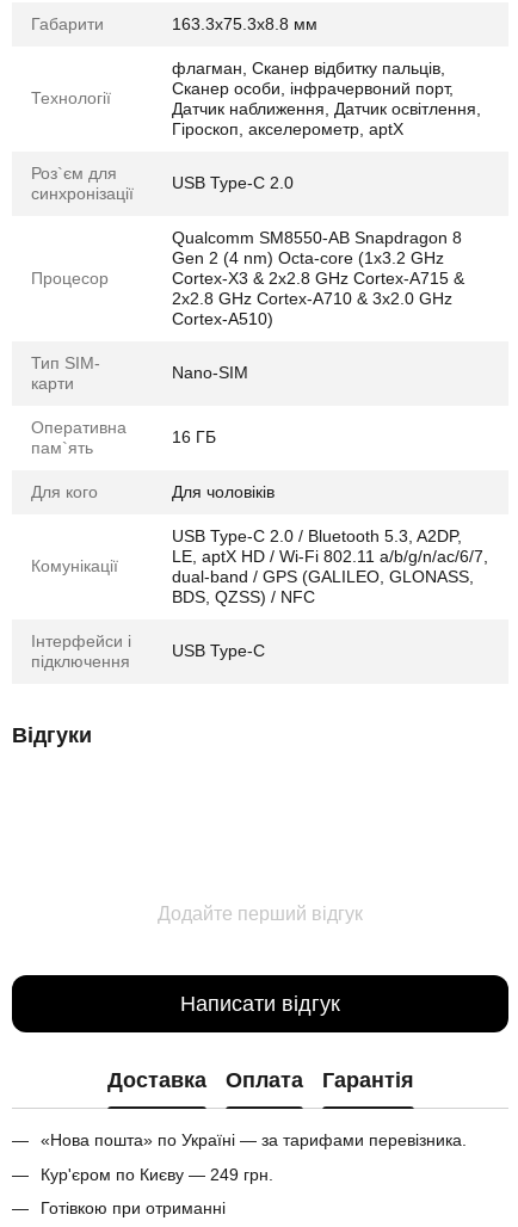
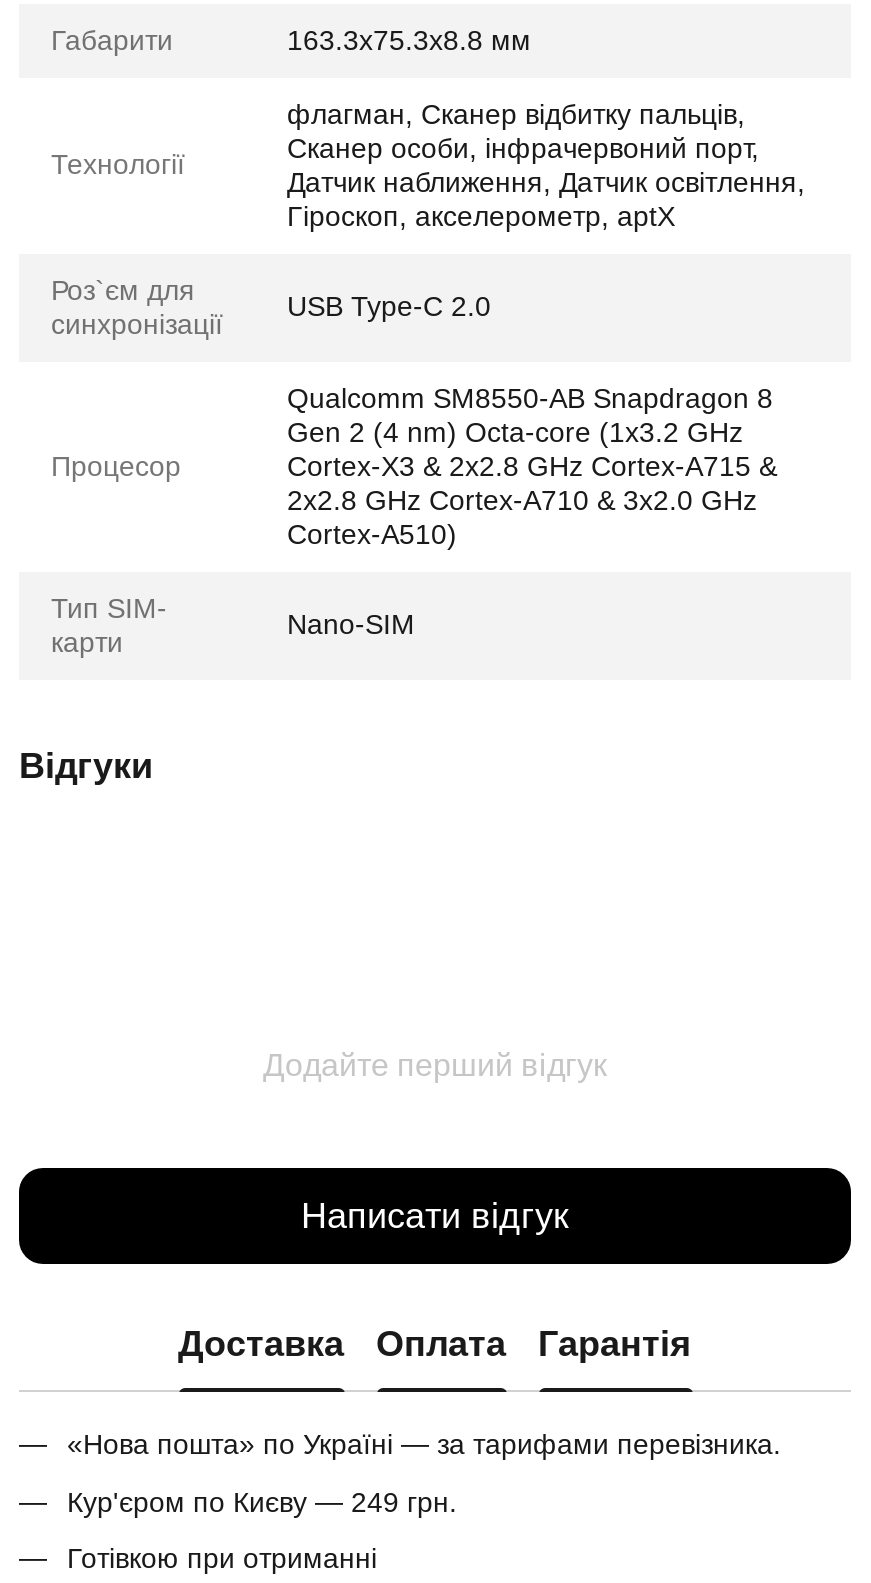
[31,418,127,458] Оперативна | пам`ять -> none
[31,428,275,502] 16 ГБ | Для кого | Для чоловіків -> none
[31,527,488,671] USB Type-C 2.0 / Bluetooth 5.3, A2DP, | LE, aptX HD / Wi-Fi 802.11 a/b/g/n/ac/6/7, | dual-band / GPS (GALILEO, GLONASS, | BDS, QZSS) / NFC | Інтерфейси і | підключення -> none
[31,557,118,576] Комунікації -> none
[172,641,265,661] USB Type-C -> none

